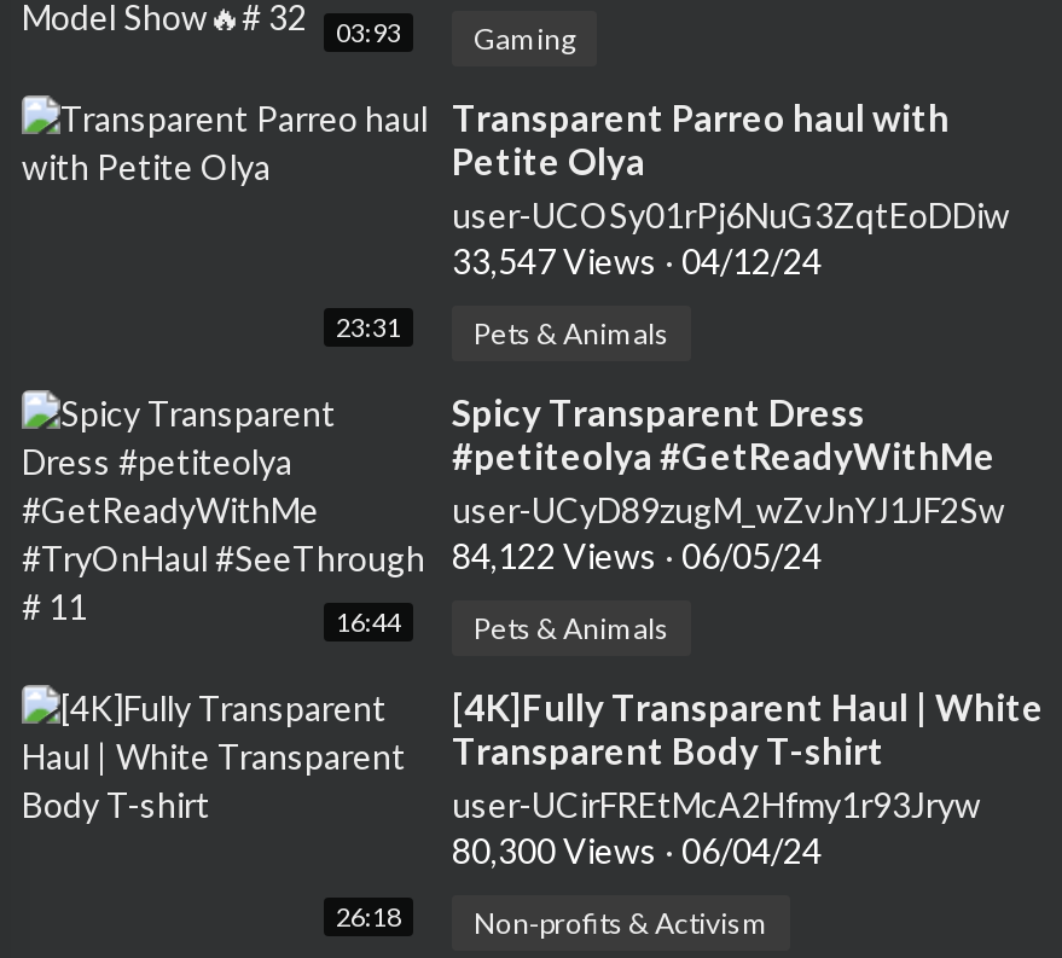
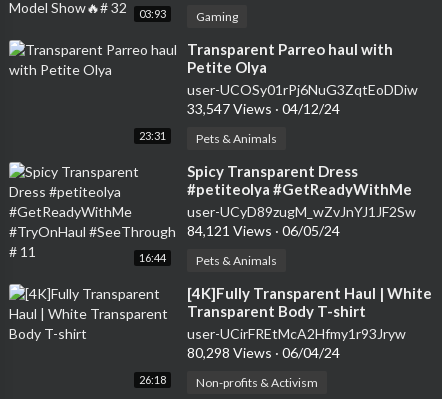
[452,536,822,577] 84,122 Views · 06/05/24 -> [187,222,340,239] 84,121 Views · 06/05/24
[452,831,822,872] 80,300 Views · 06/04/24 -> [187,344,340,361] 80,298 Views · 06/04/24

